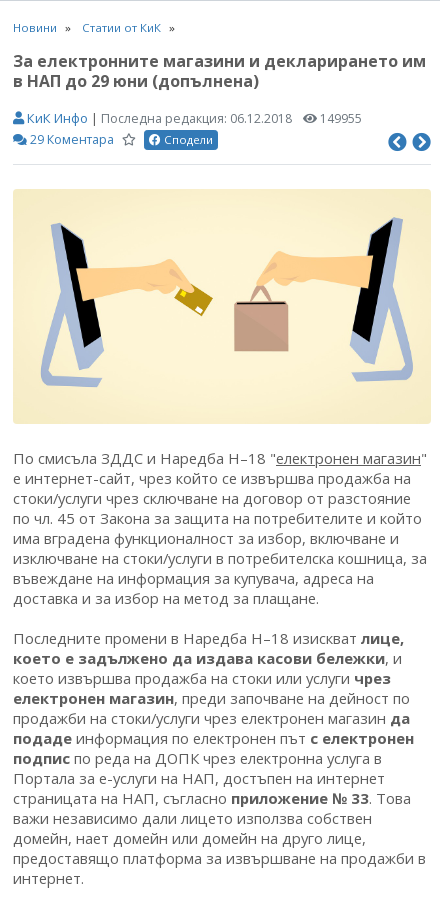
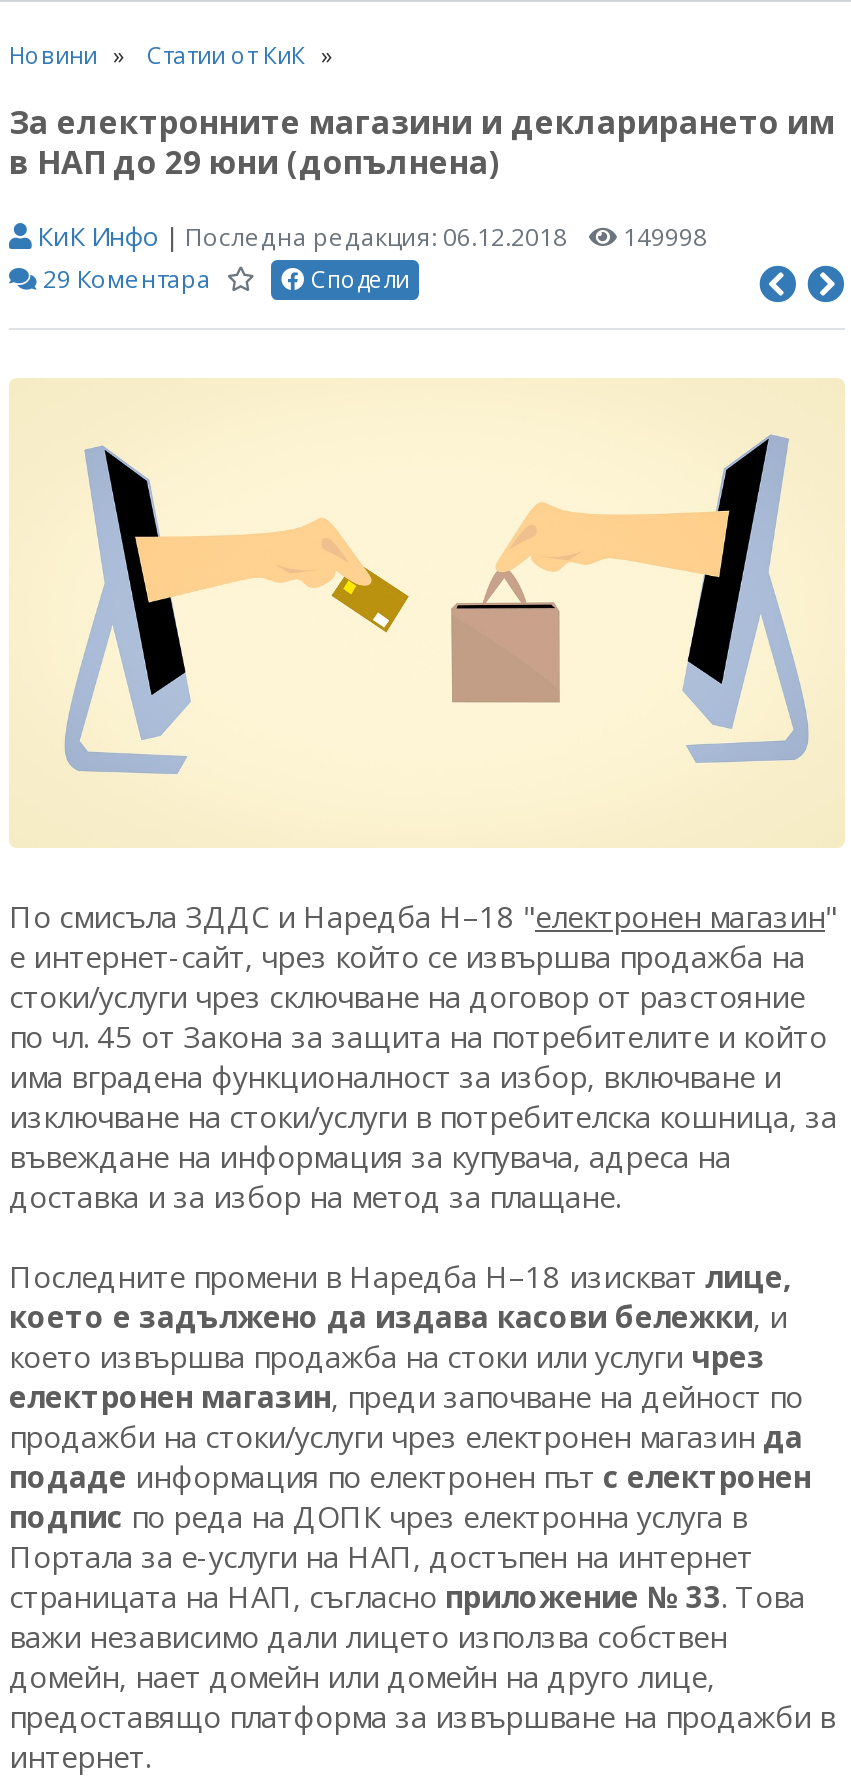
[317,110,362,127] 149955 -> [617,220,707,254] 149998

